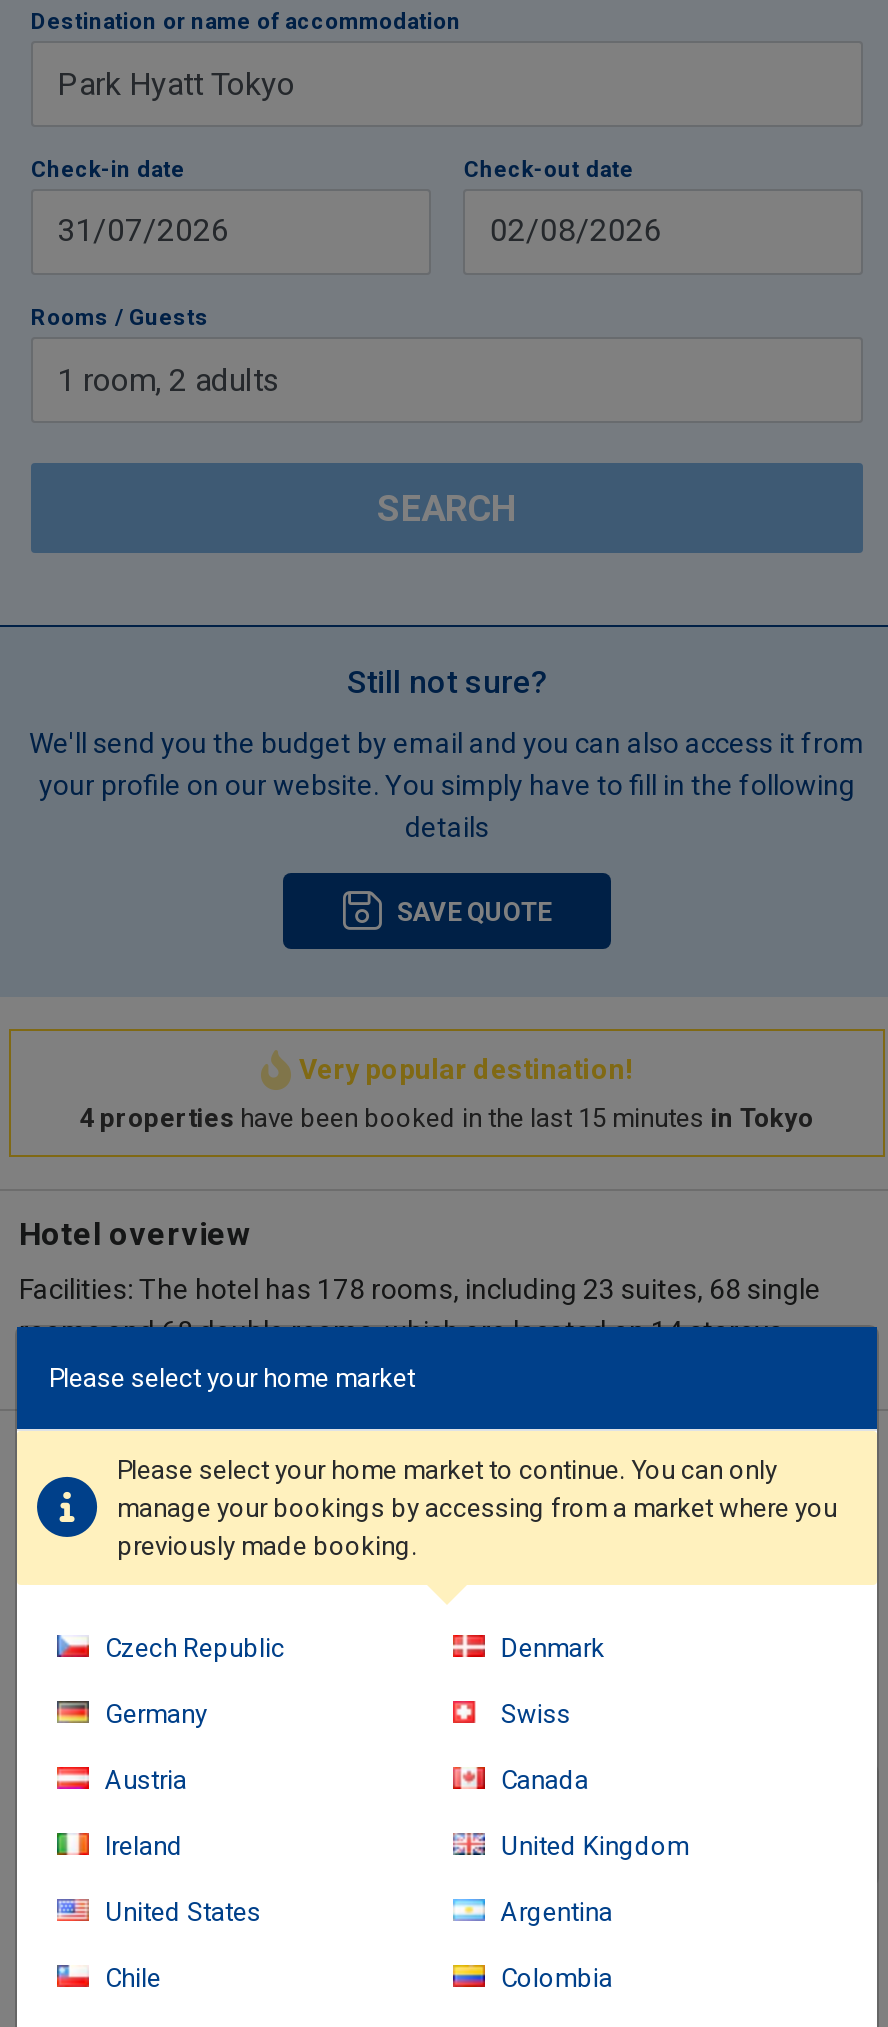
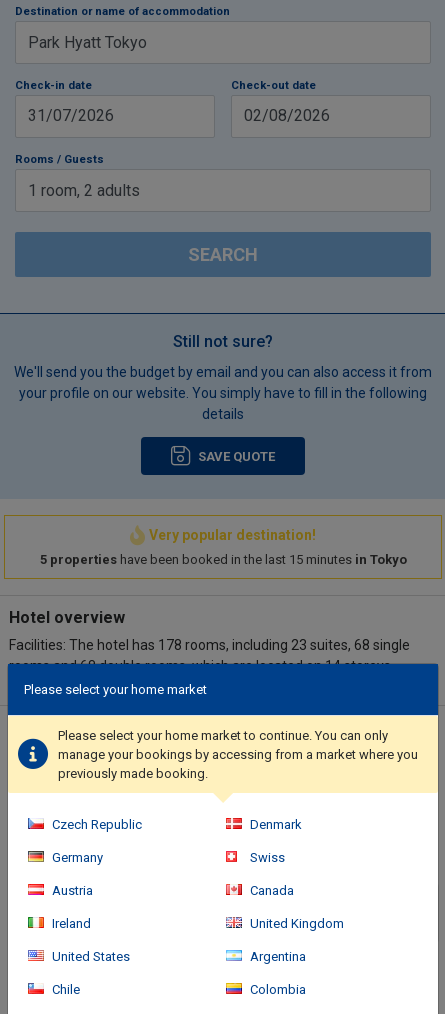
[80,1103,814,1133] 4 properties have been booked in the last 15 minutes in Tokyo -> [39,552,406,567] 5 properties have been booked in the last 15 minutes in Tokyo

